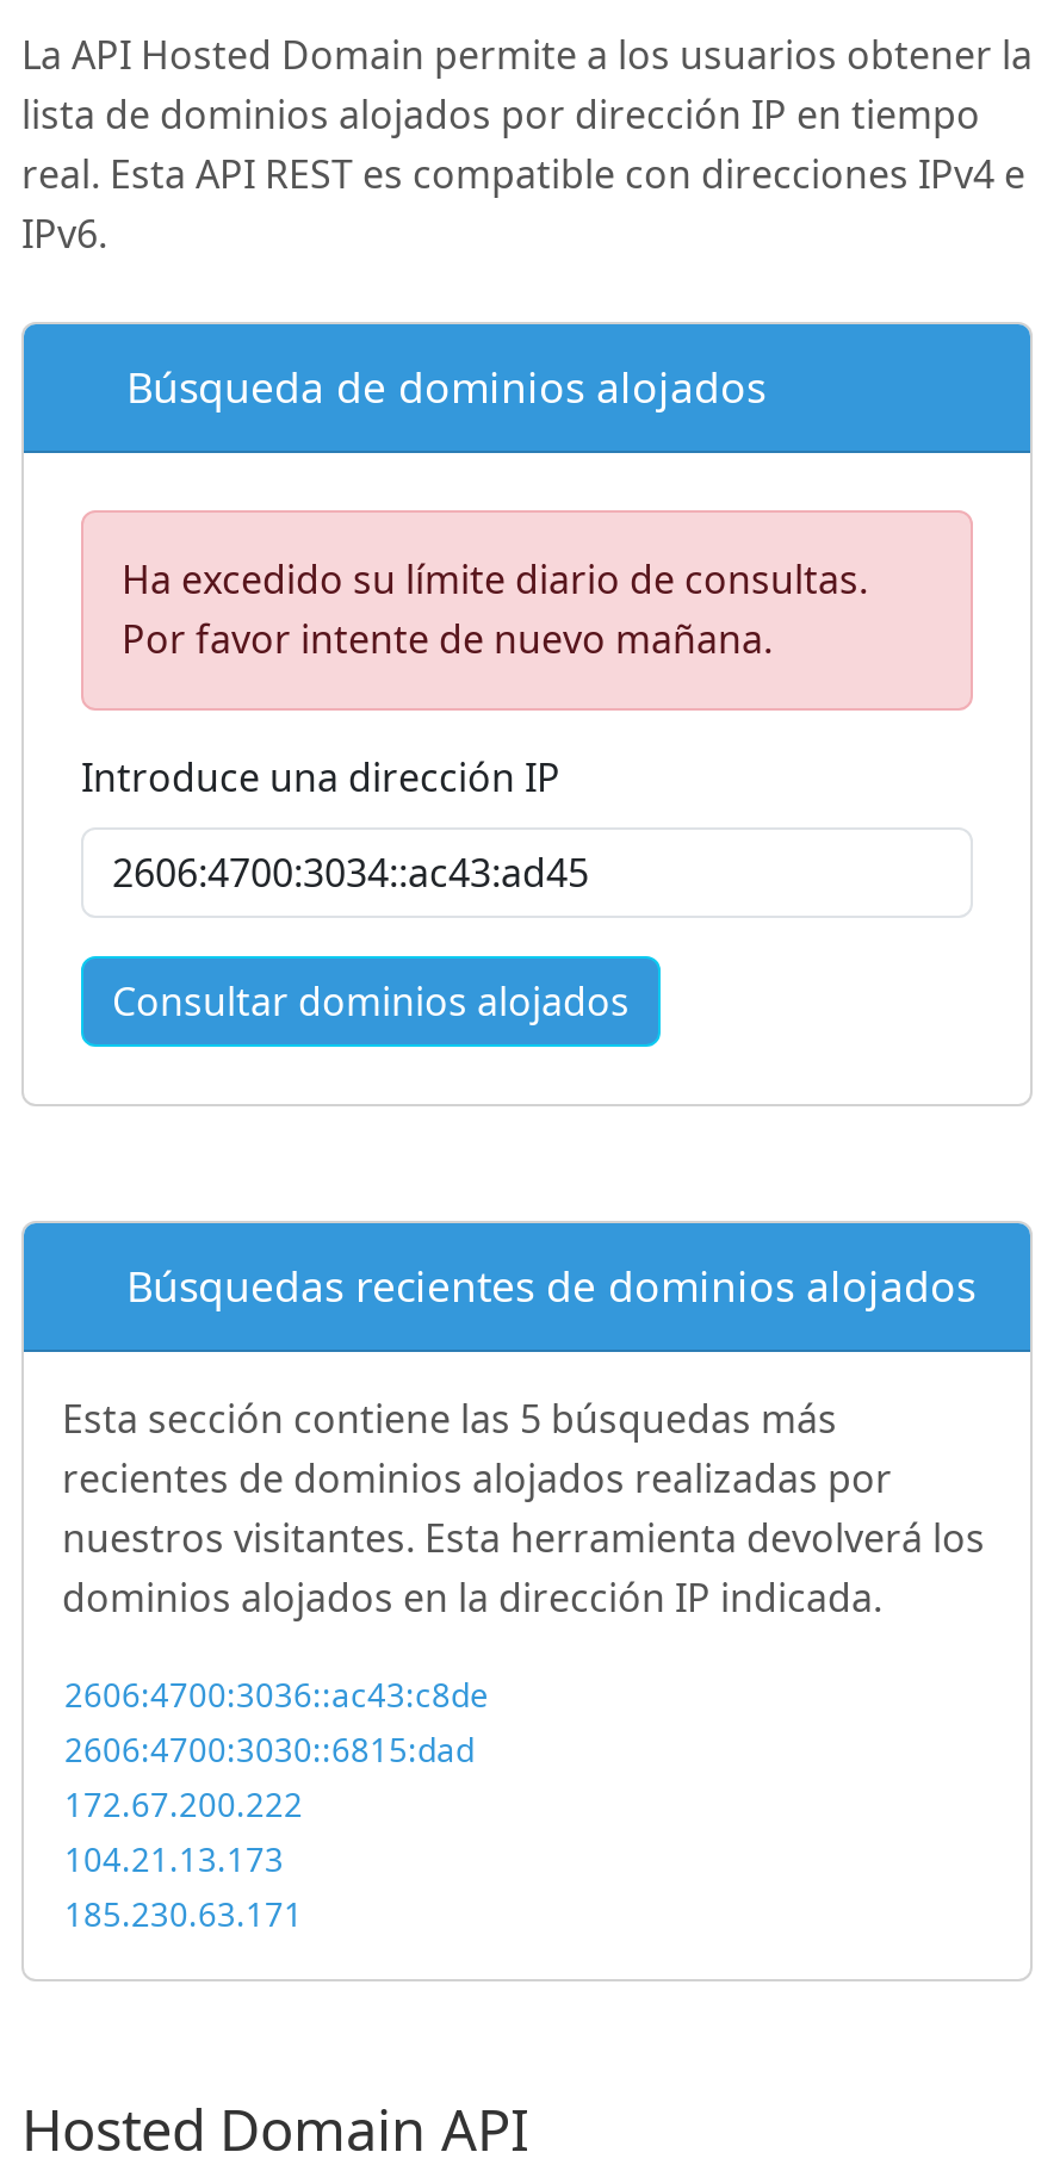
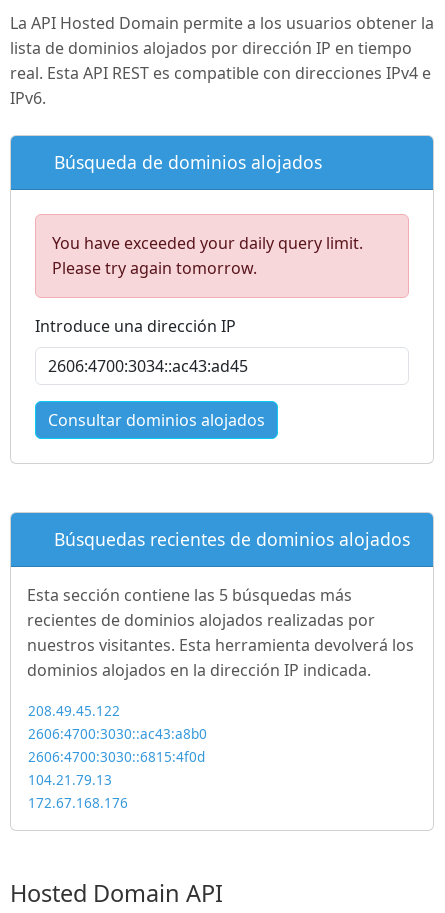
[122,553,868,665] Ha excedido su límite diario de consultas. | Por favor intente de nuevo mañana. -> [52,232,363,279] You have exceeded your daily query limit. | Please try again tomorrow.
[64,1671,489,1936] 2606:4700:3036::ac43:c8de | 2606:4700:3030::6815:dad | 172.67.200.222 | 104.21.13.173 | 185.230.63.171 -> [28,701,207,812] 208.49.45.122 | 2606:4700:3030::ac43:a8b0 | 2606:4700:3030::6815:4f0d | 104.21.79.13 | 172.67.168.176

